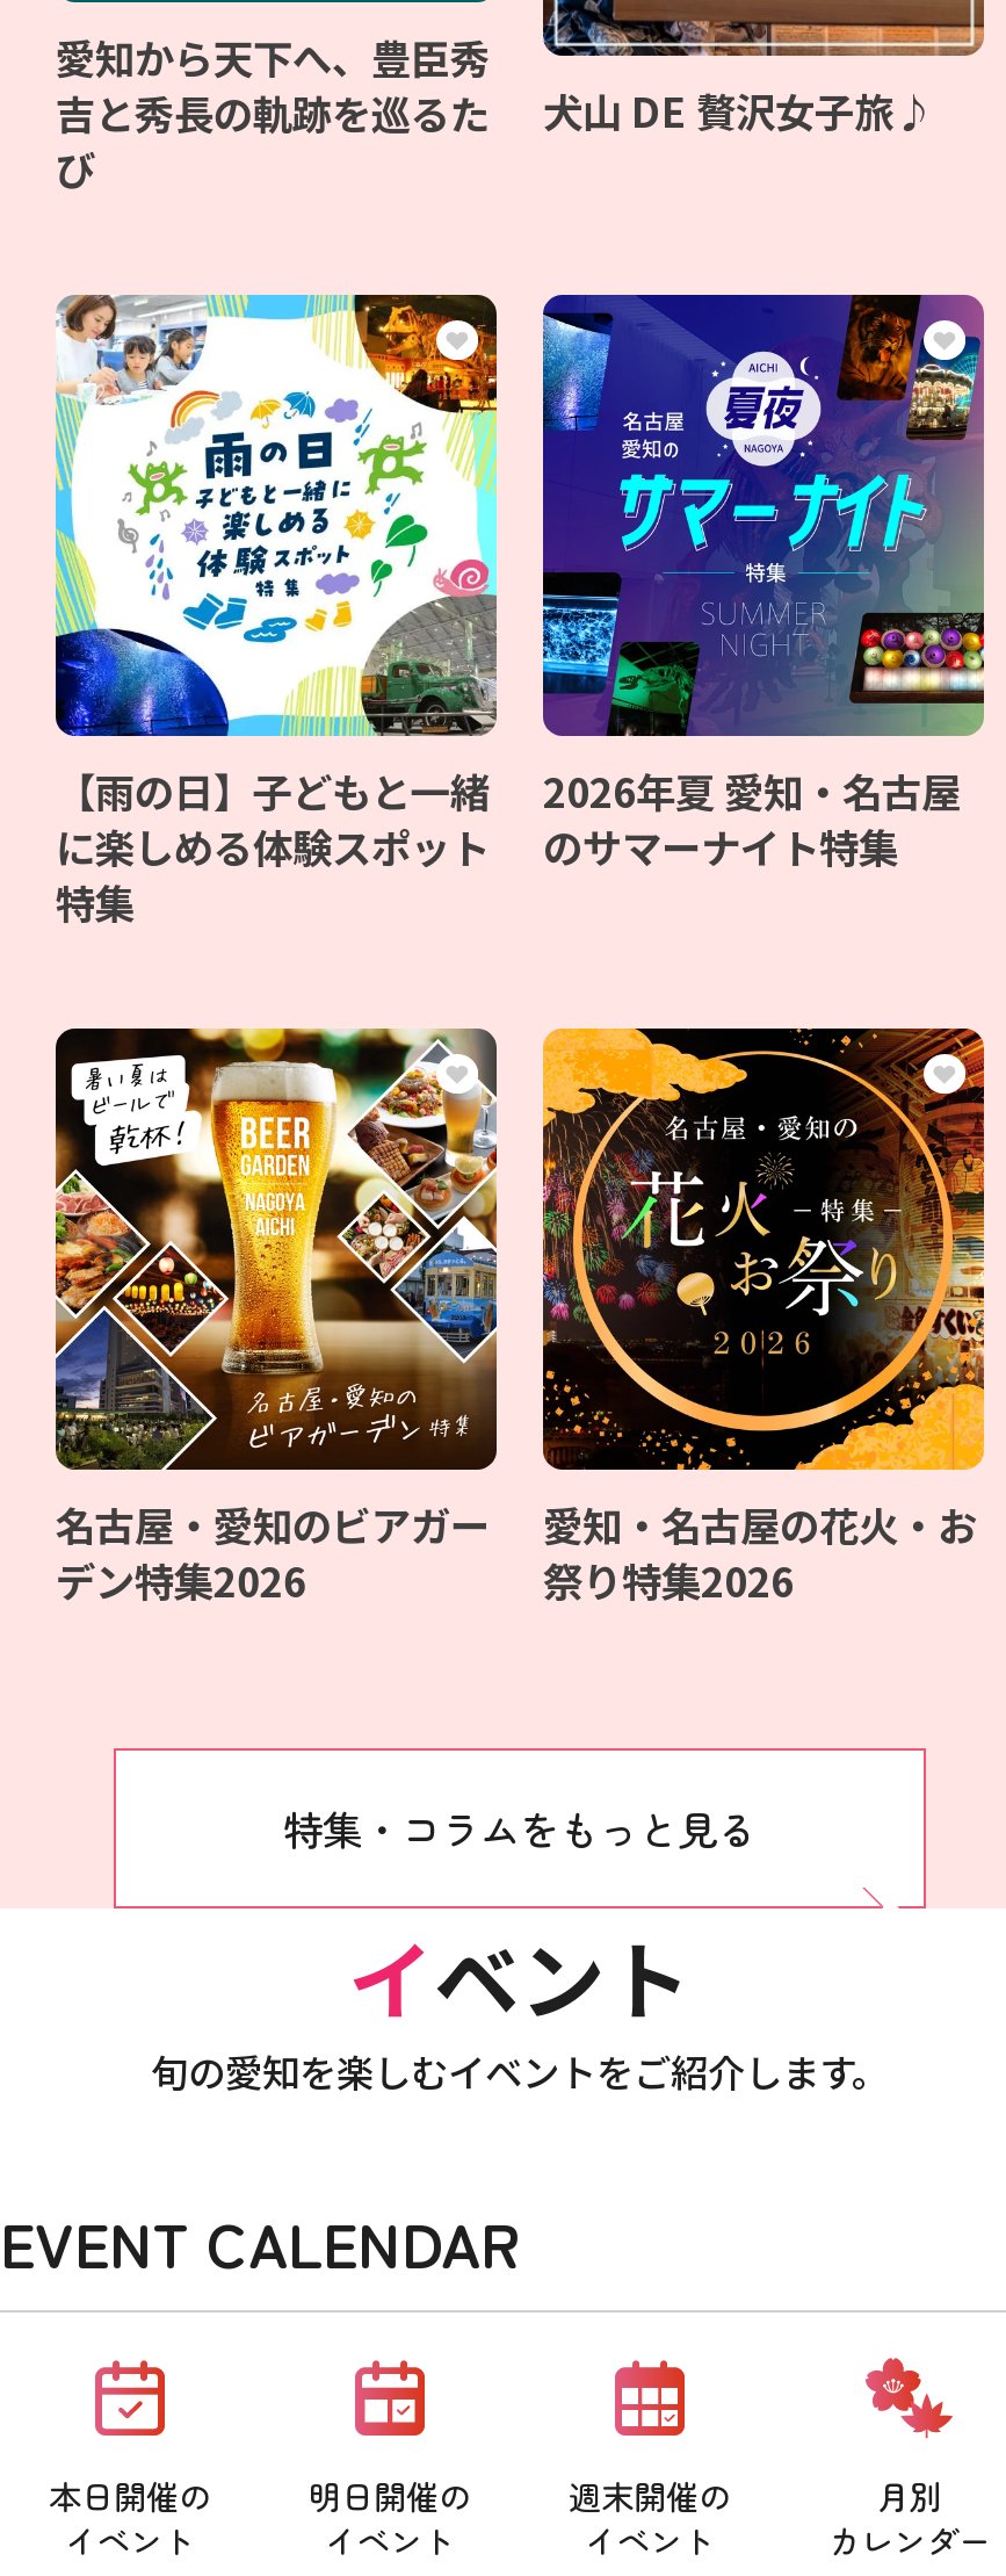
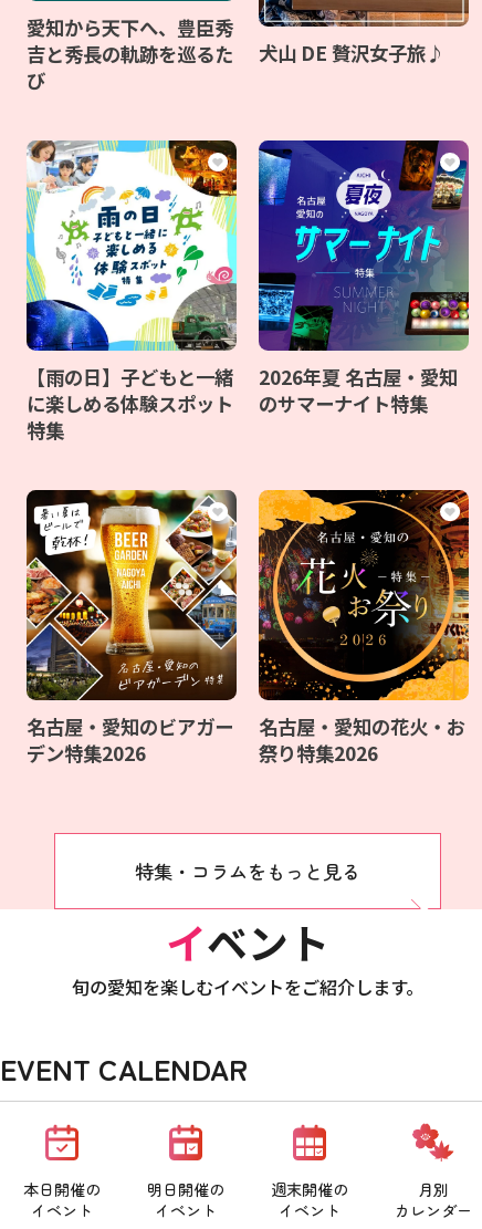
[543,762,961,820] 2026年夏 愛知・名古屋 -> [259,363,458,391] 2026年夏 名古屋・愛知
[543,1496,977,1554] 愛知・名古屋の花火・お -> [259,713,465,740] 名古屋・愛知の花火・お

